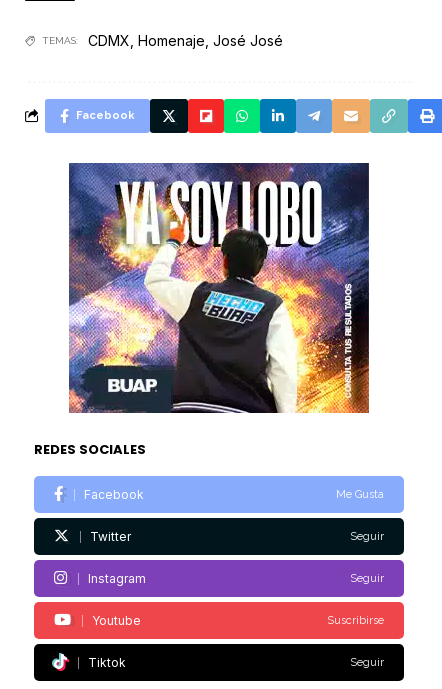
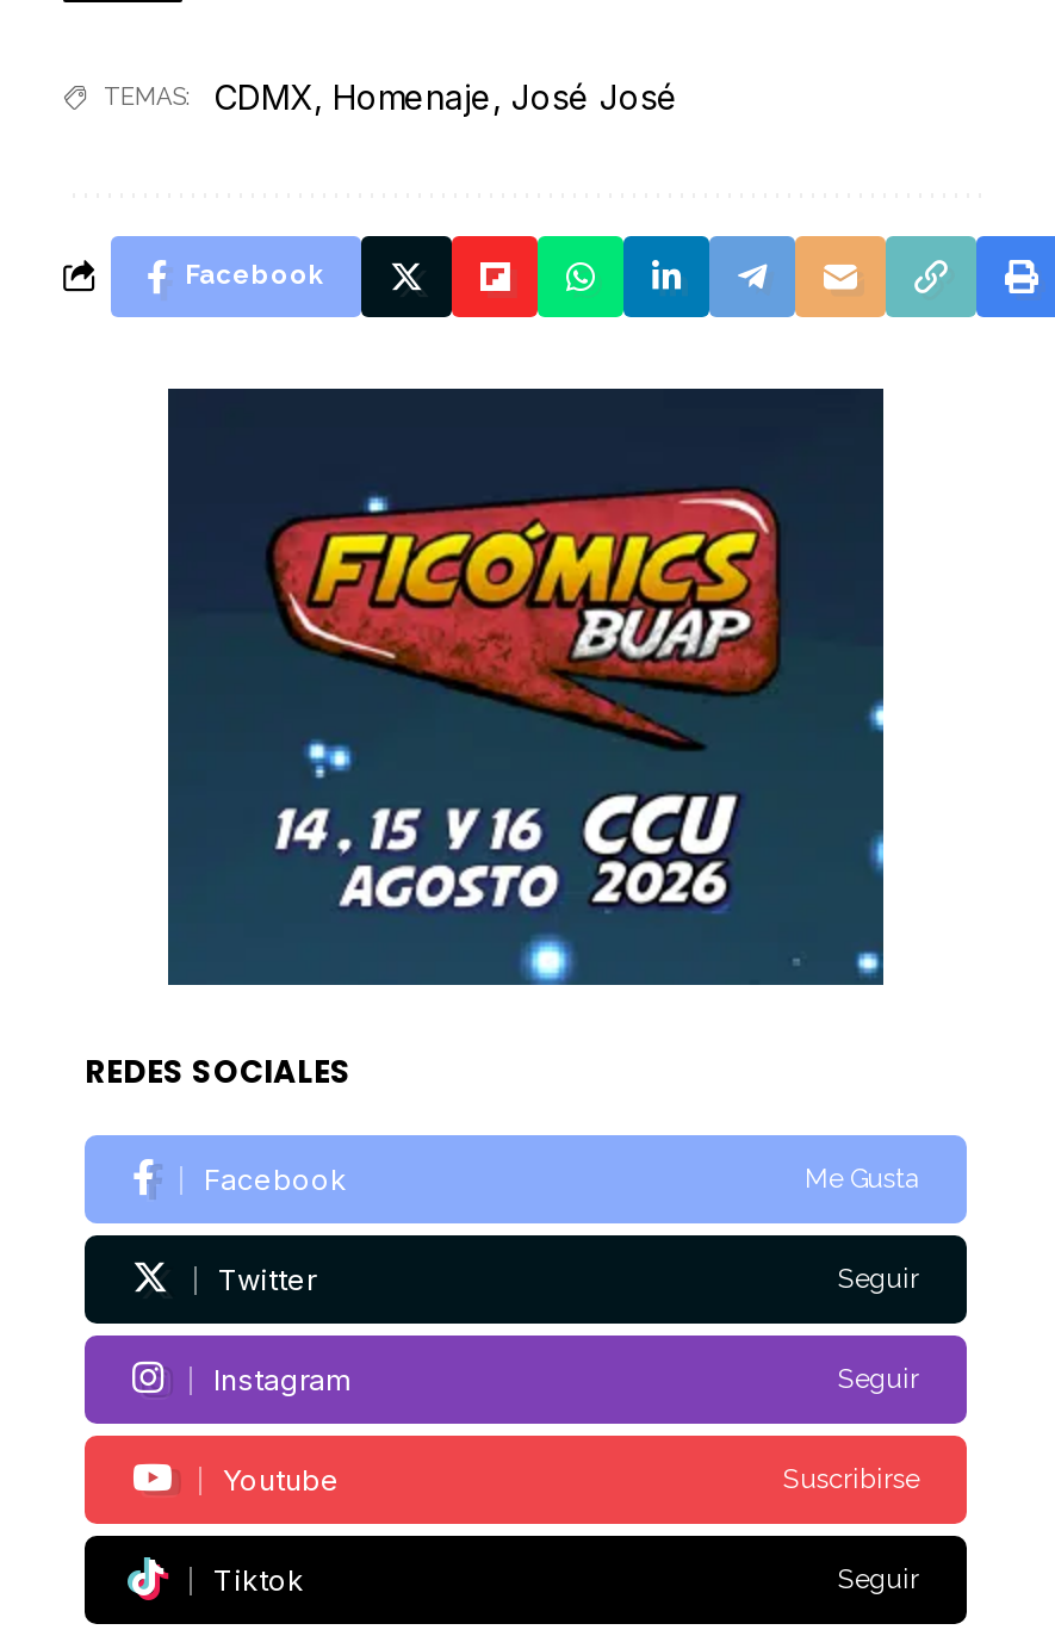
[68,162,370,414] [image] -> [166,386,886,987] [image]

